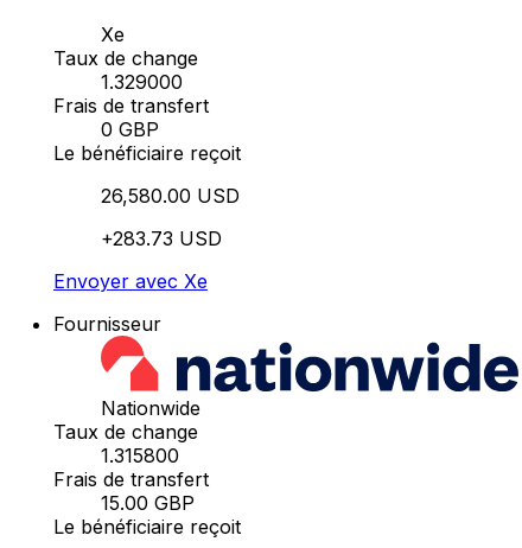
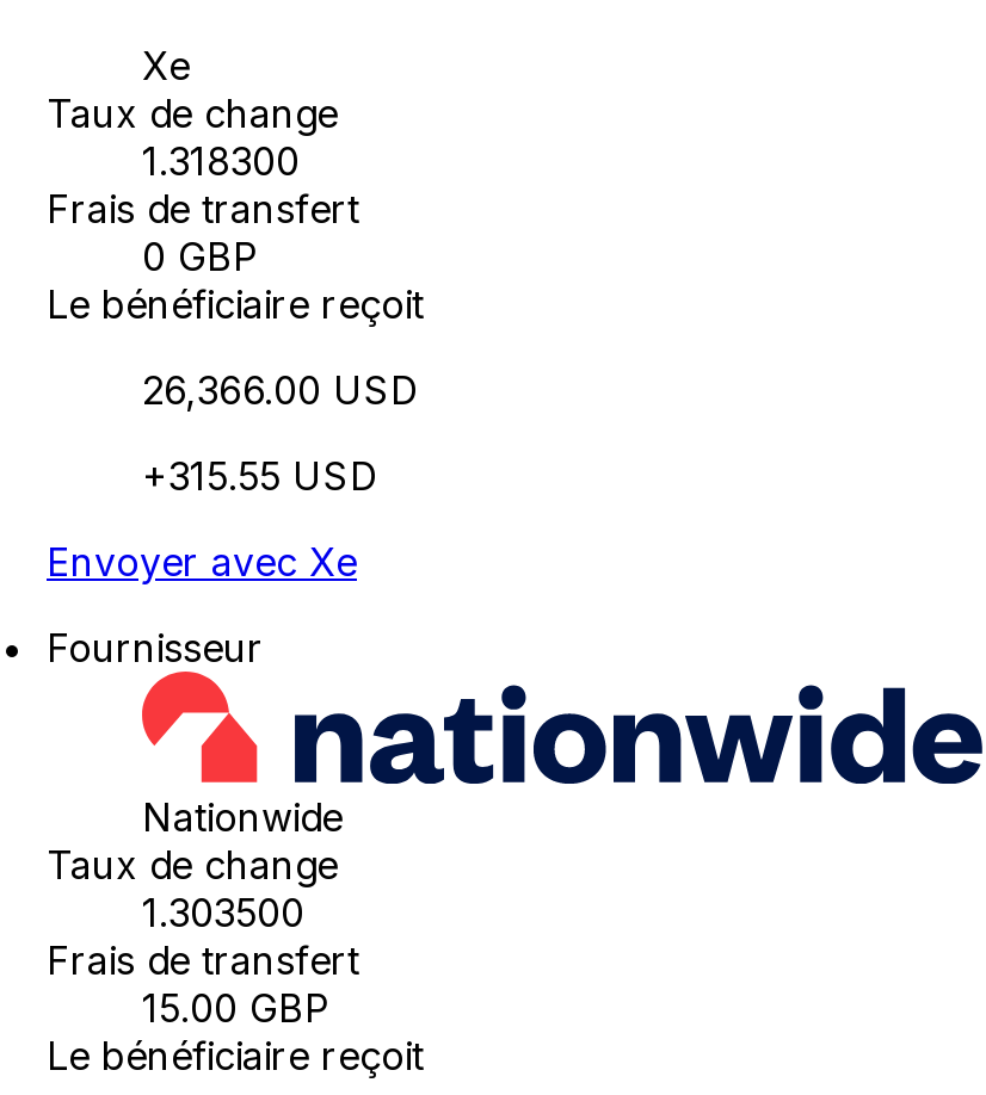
[101,70,183,94] 1.329000 -> [142,138,300,185] 1.318300
[101,184,240,208] 26,580.00 USD -> [142,367,419,414] 26,366.00 USD
[101,227,222,251] +283.73 USD -> [142,453,378,500] +315.55 USD
[101,444,179,467] 1.315800 -> [142,889,304,936] 1.303500

